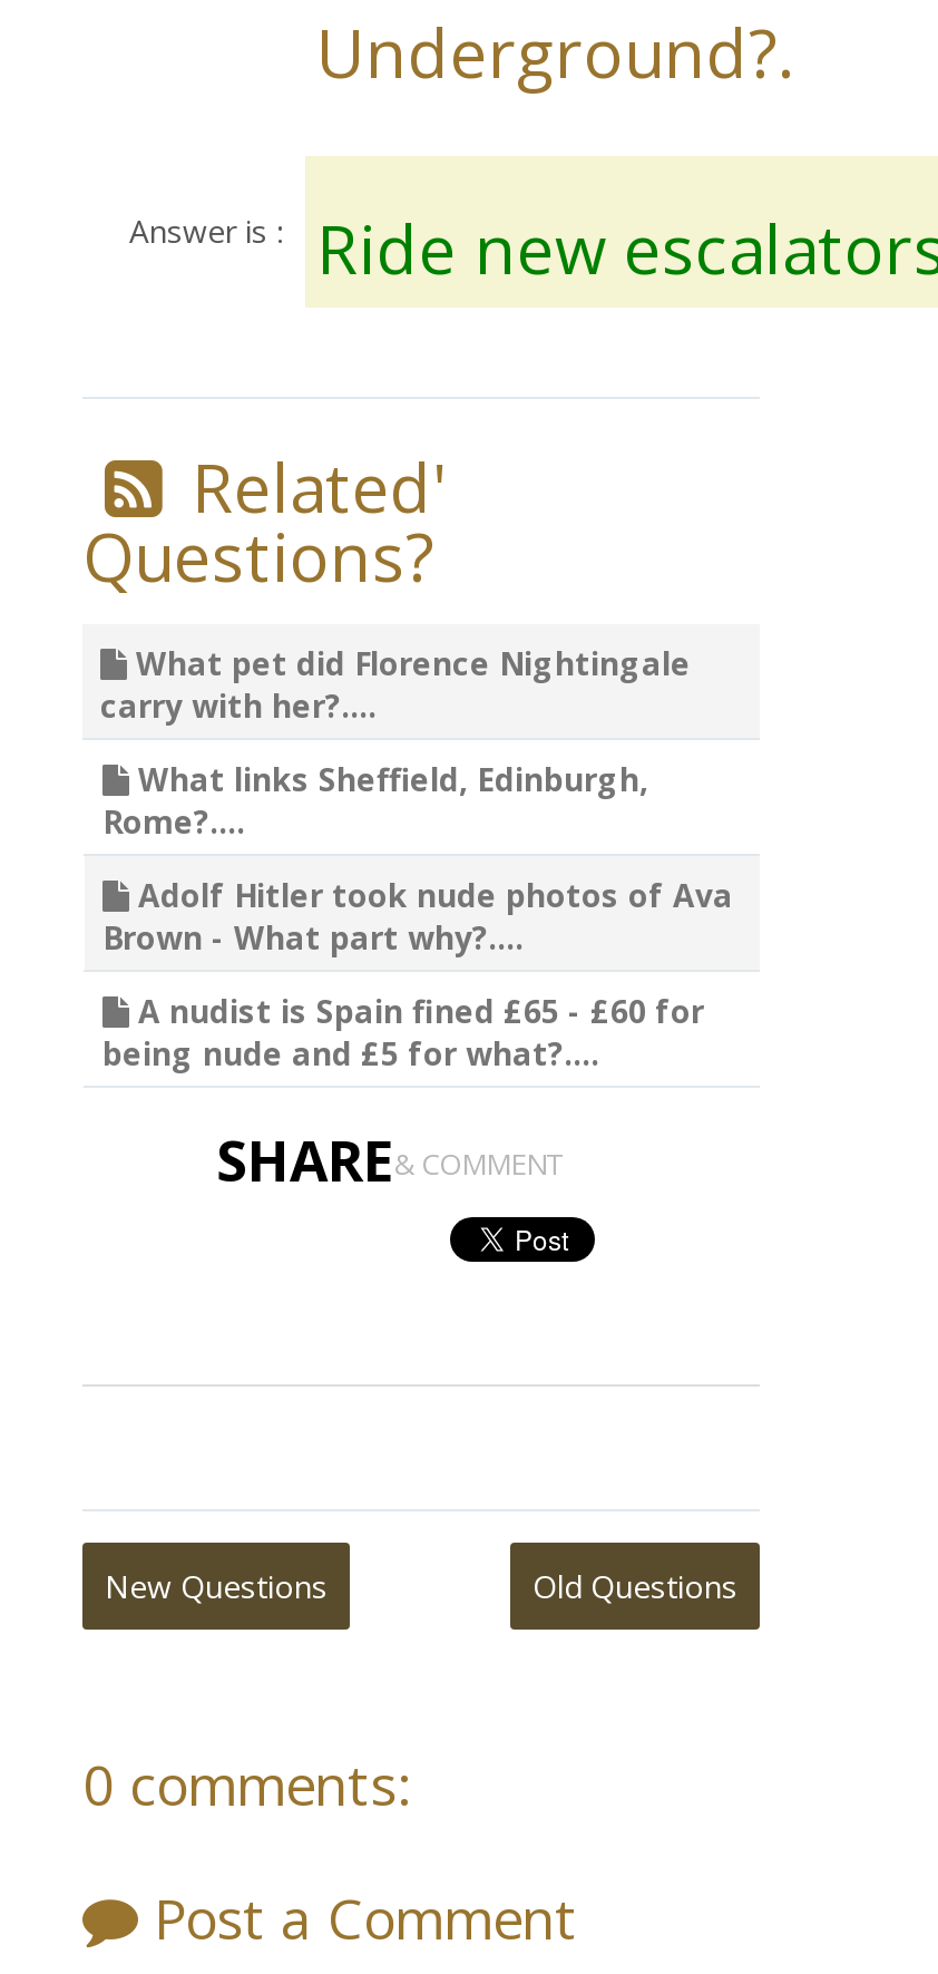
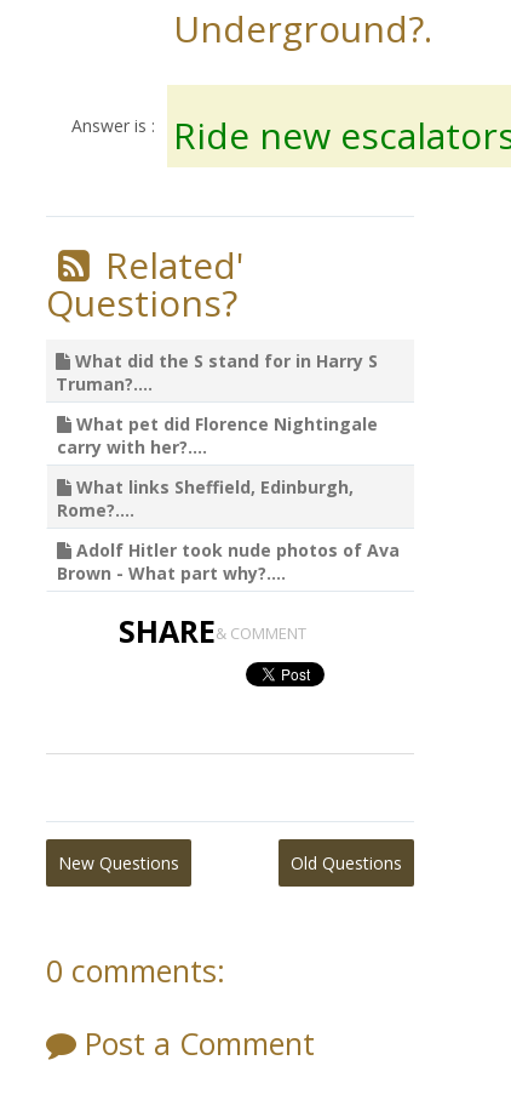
none -> [56,349,378,395] What did the S stand for in Harry S | Truman?....
moved [100,642,733,959] -> [57,412,400,585]: What pet did Florence Nightingale | carry with her?.... | What links Sheffield, Edinburgh, | Rome?.... | Adolf Hitler took nude photos of Ava | Brown - What part why?....
[102,990,704,1074] A nudist is Spain fined £65 - £60 for | being nude and £5 for what?.... -> none

